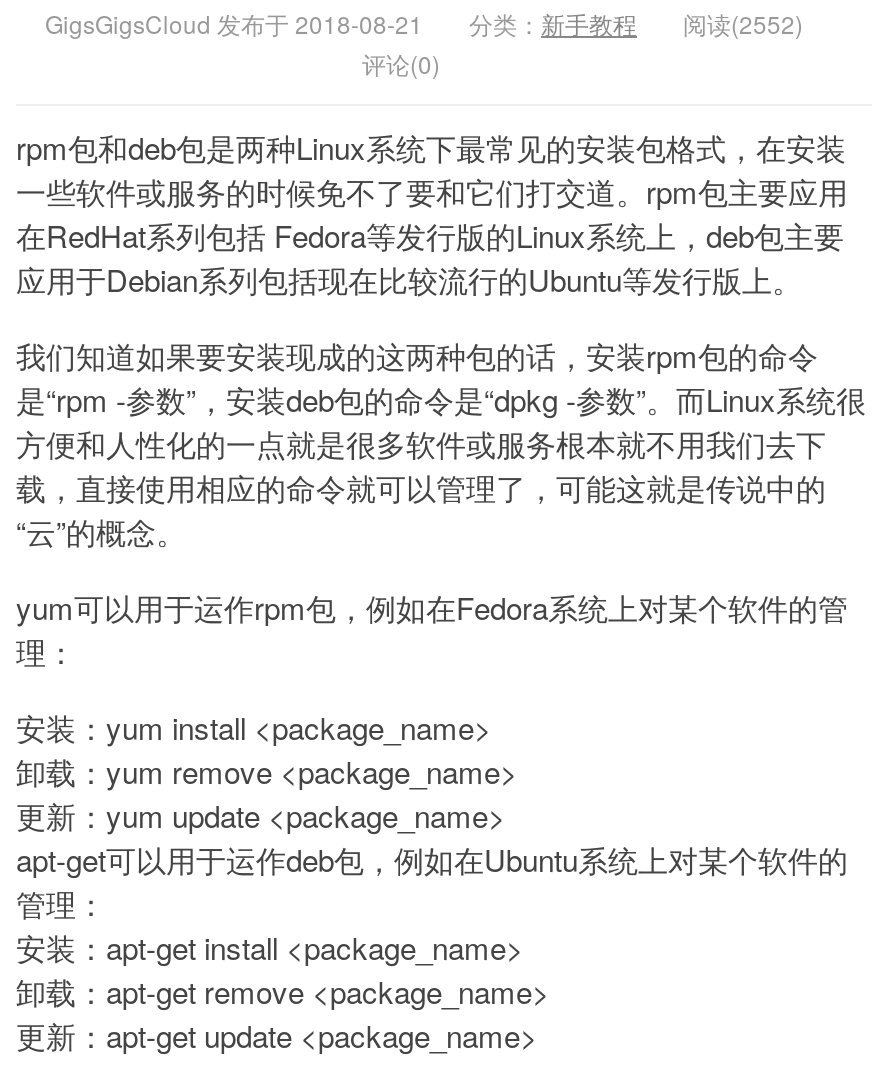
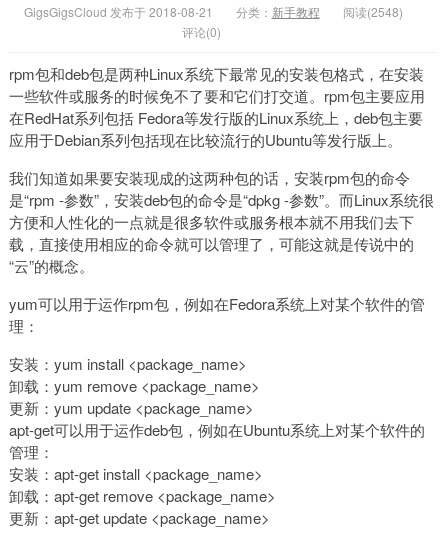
[45,6,803,40] GigsGigsCloud 发布于 2018-08-21 分类：新手教程 阅读(2552) -> [23,3,402,20] GigsGigsCloud 发布于 2018-08-21 分类：新手教程 阅读(2548)

